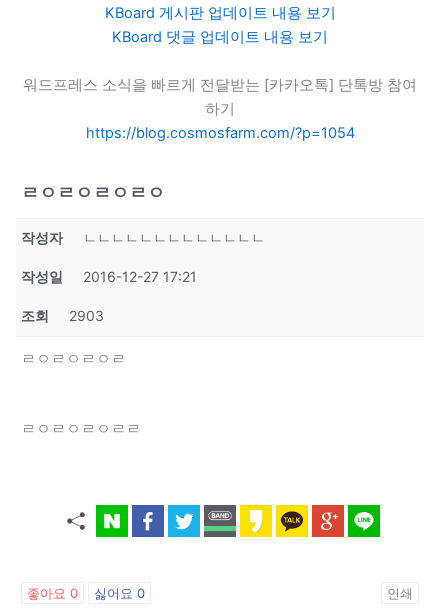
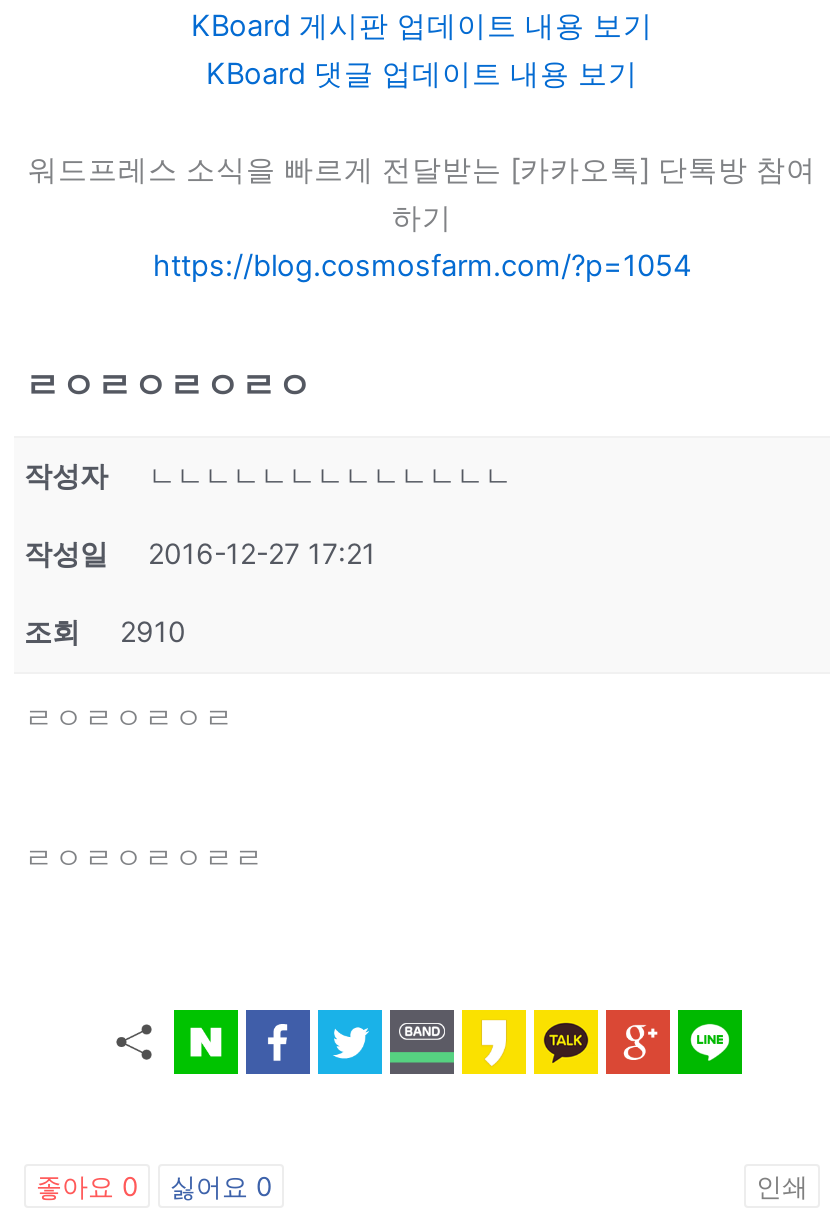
[21,307,104,324] 조회 2903 -> [24,614,186,648] 조회 2910

